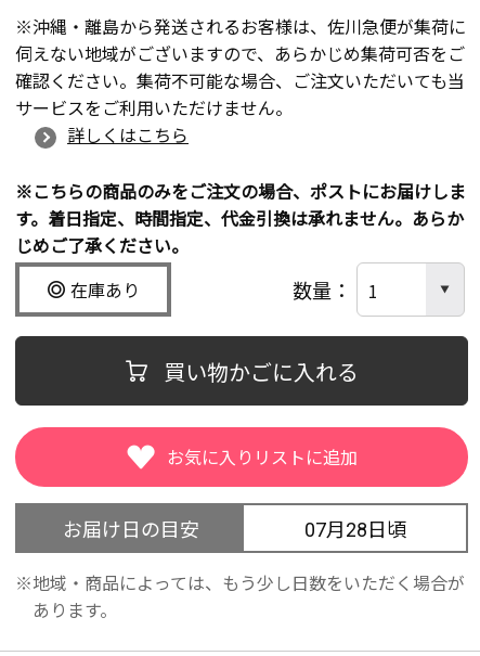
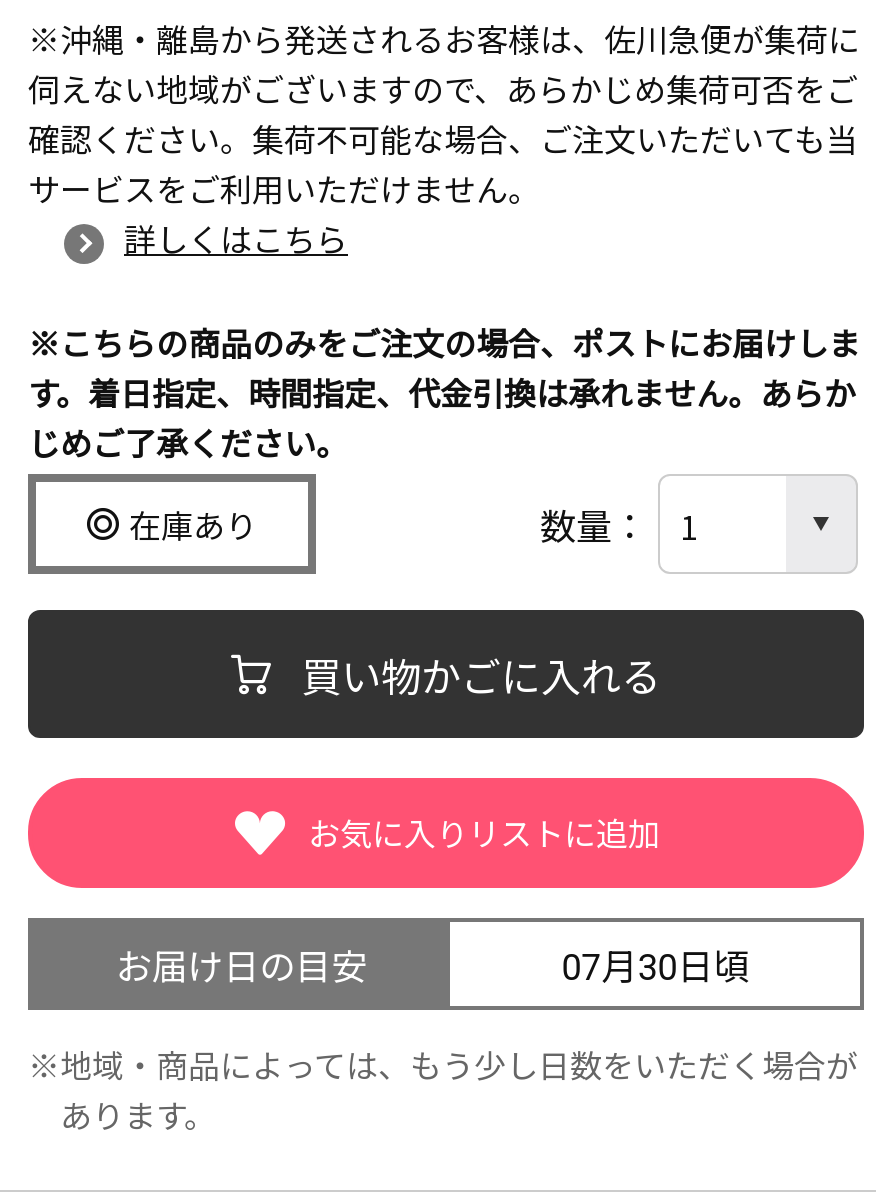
[304,513,406,542] 07月28日頃 -> [561,937,749,989] 07月30日頃

